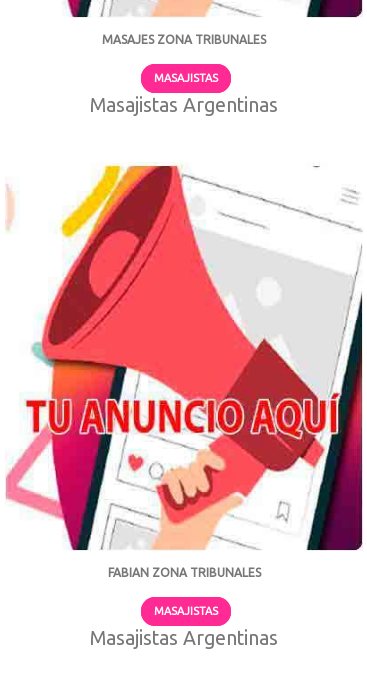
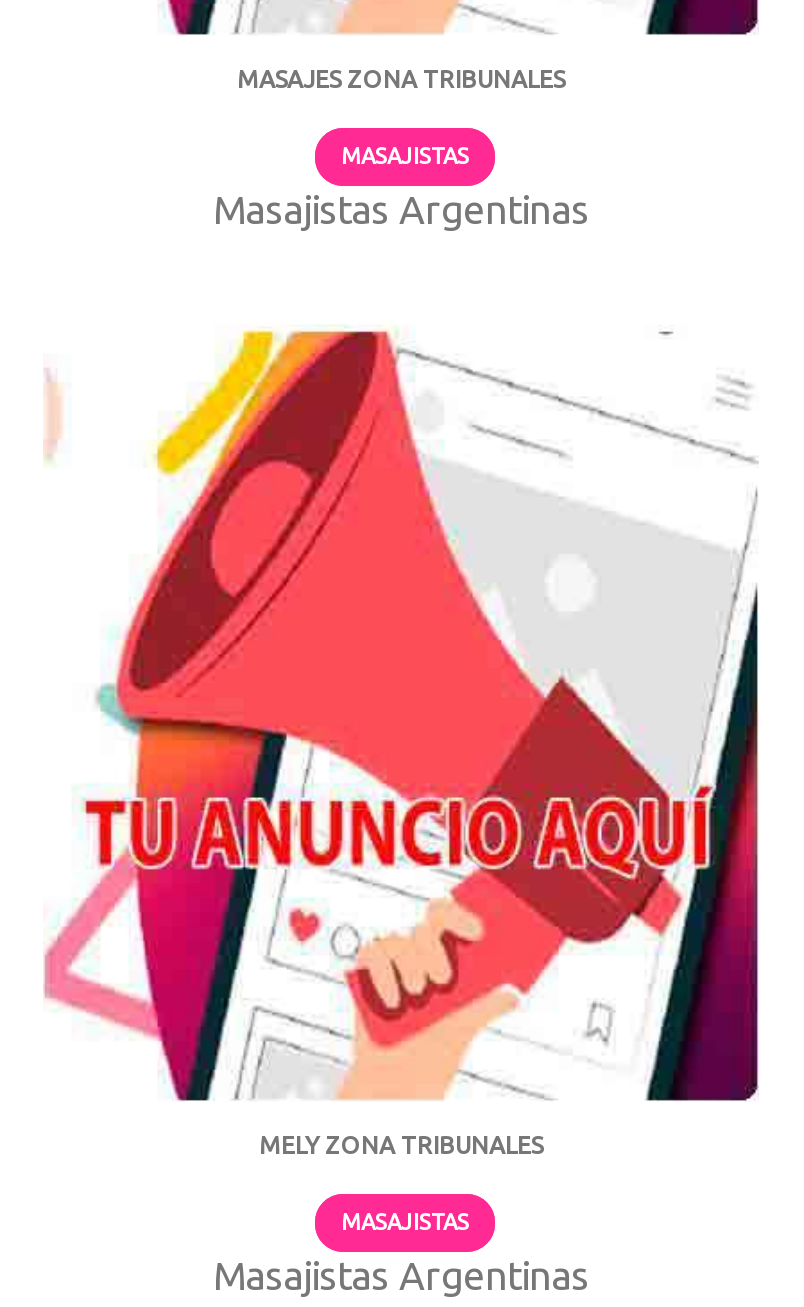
[107,566,260,579] FABIAN ZONA TRIBUNALES -> [259,1131,543,1157] MELY ZONA TRIBUNALES

